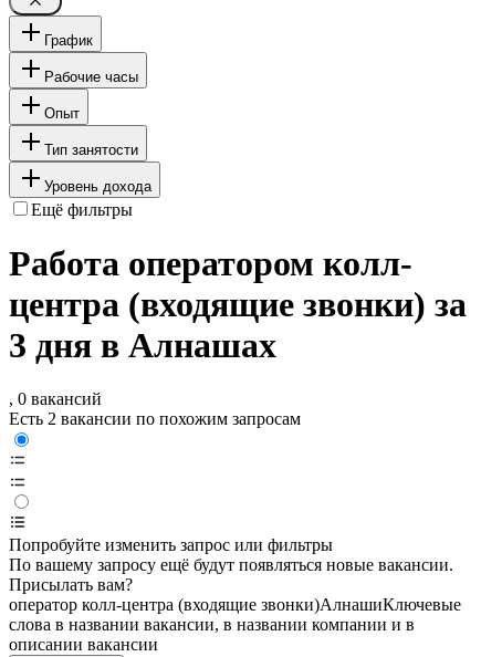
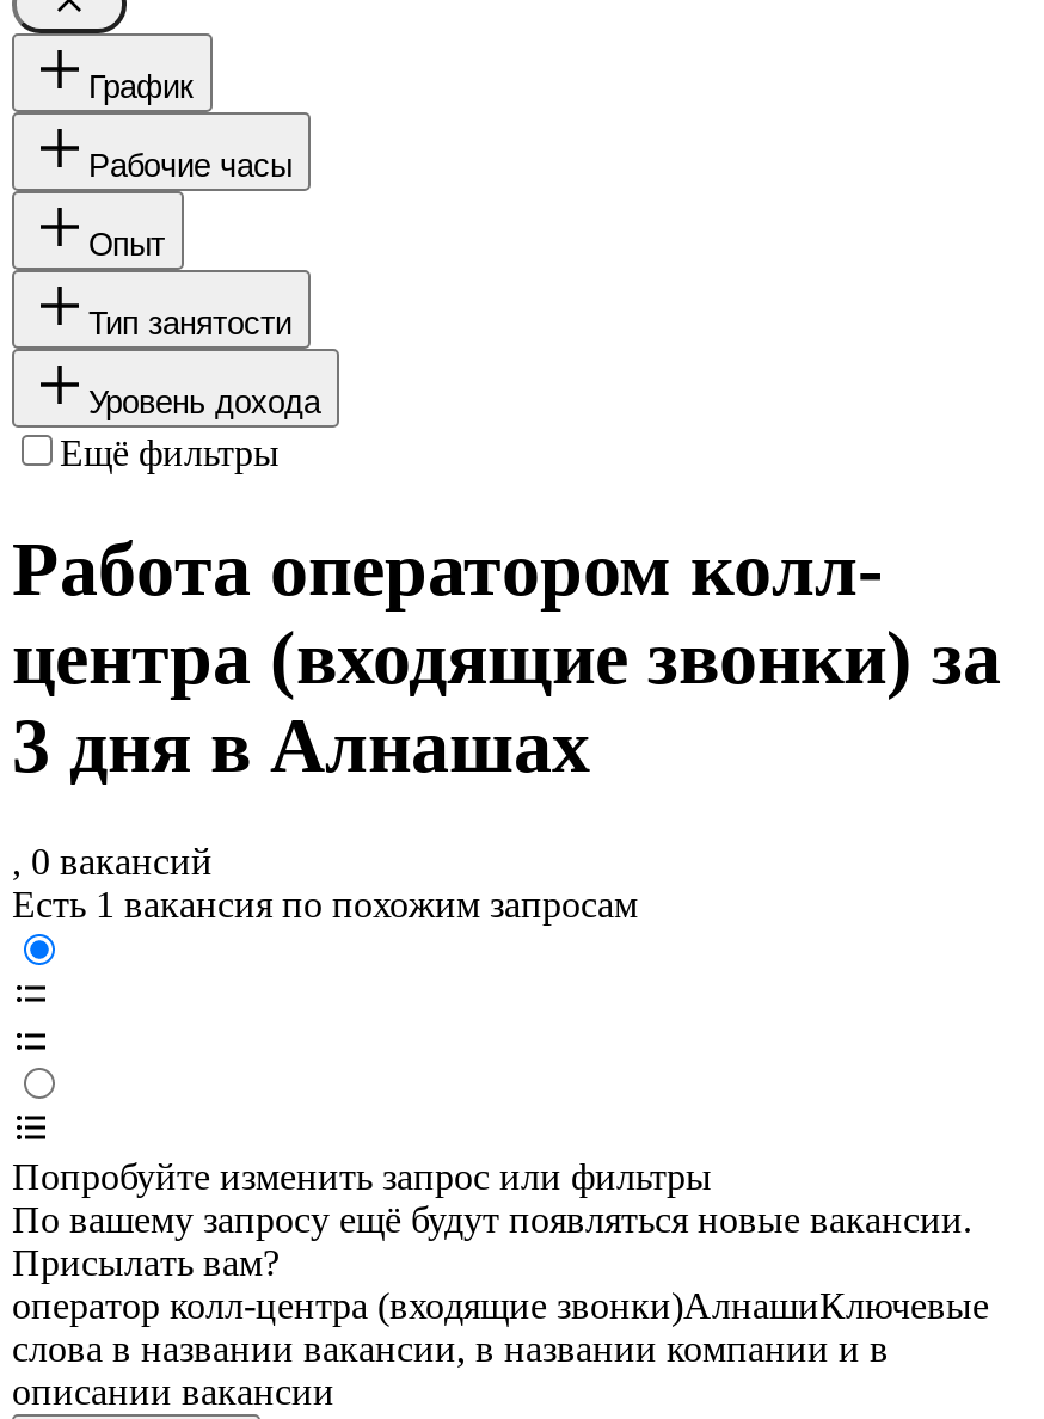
[9,410,301,429] Есть 2 вакансии по похожим запросам -> [12,885,638,926] Есть 1 вакансия по похожим запросам

